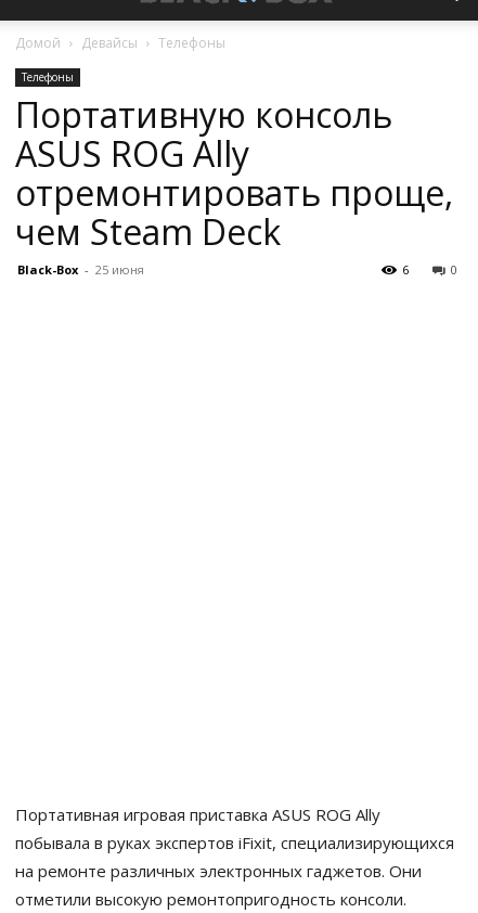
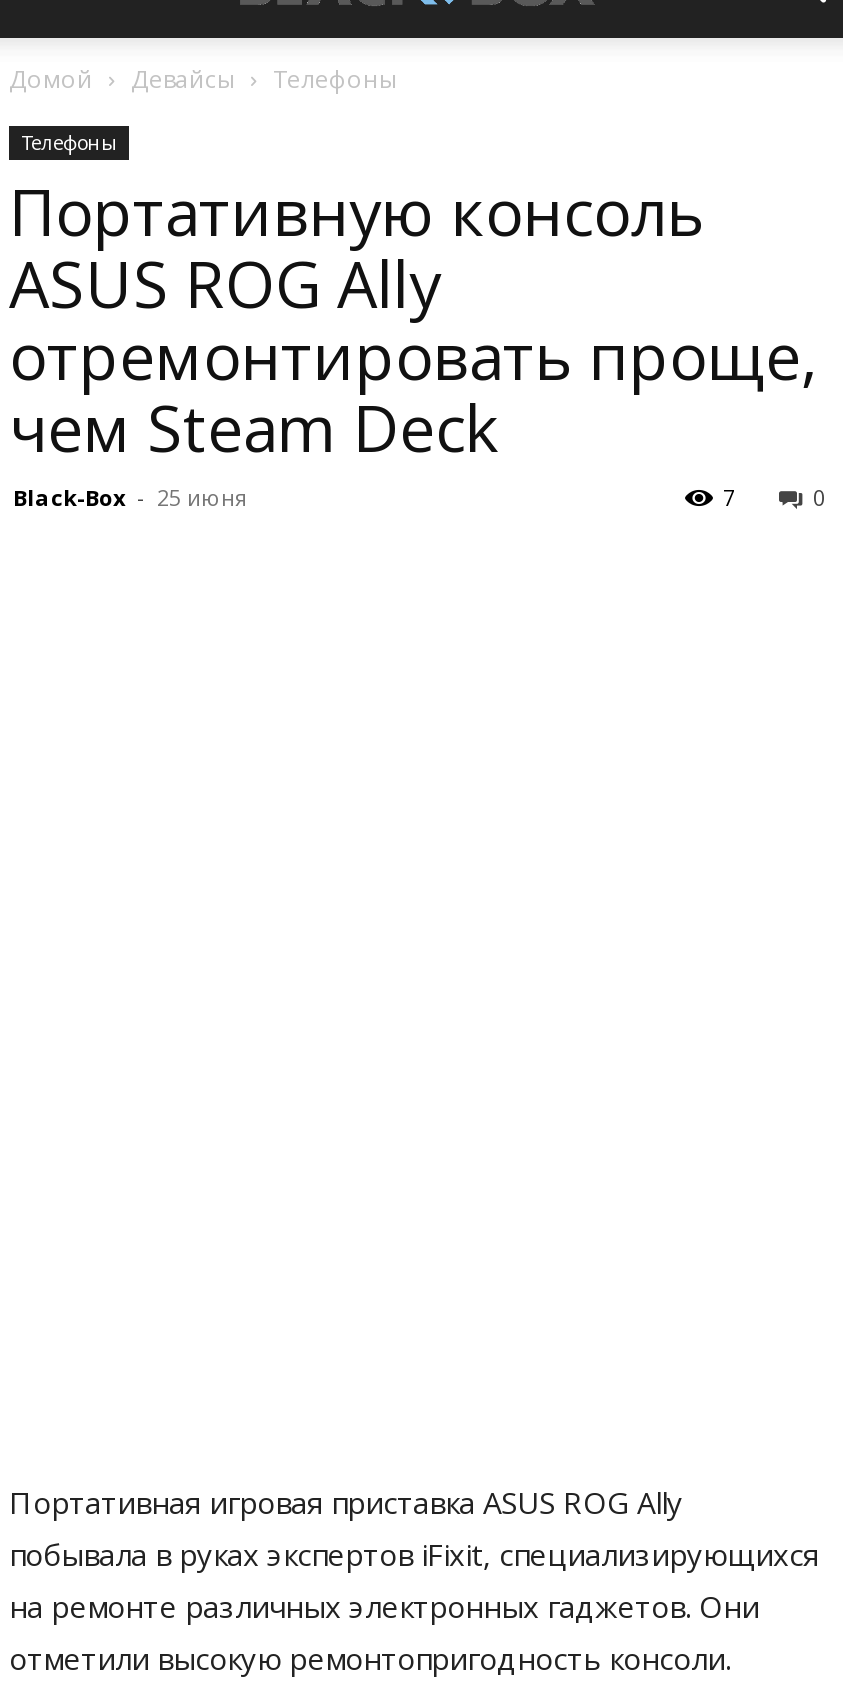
[402,261,409,278] 6 -> [723,482,735,512] 7

